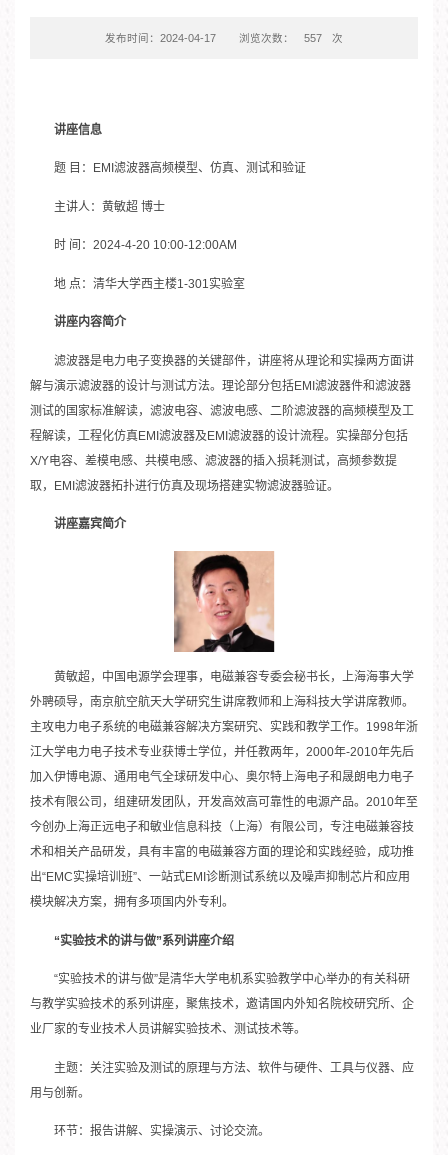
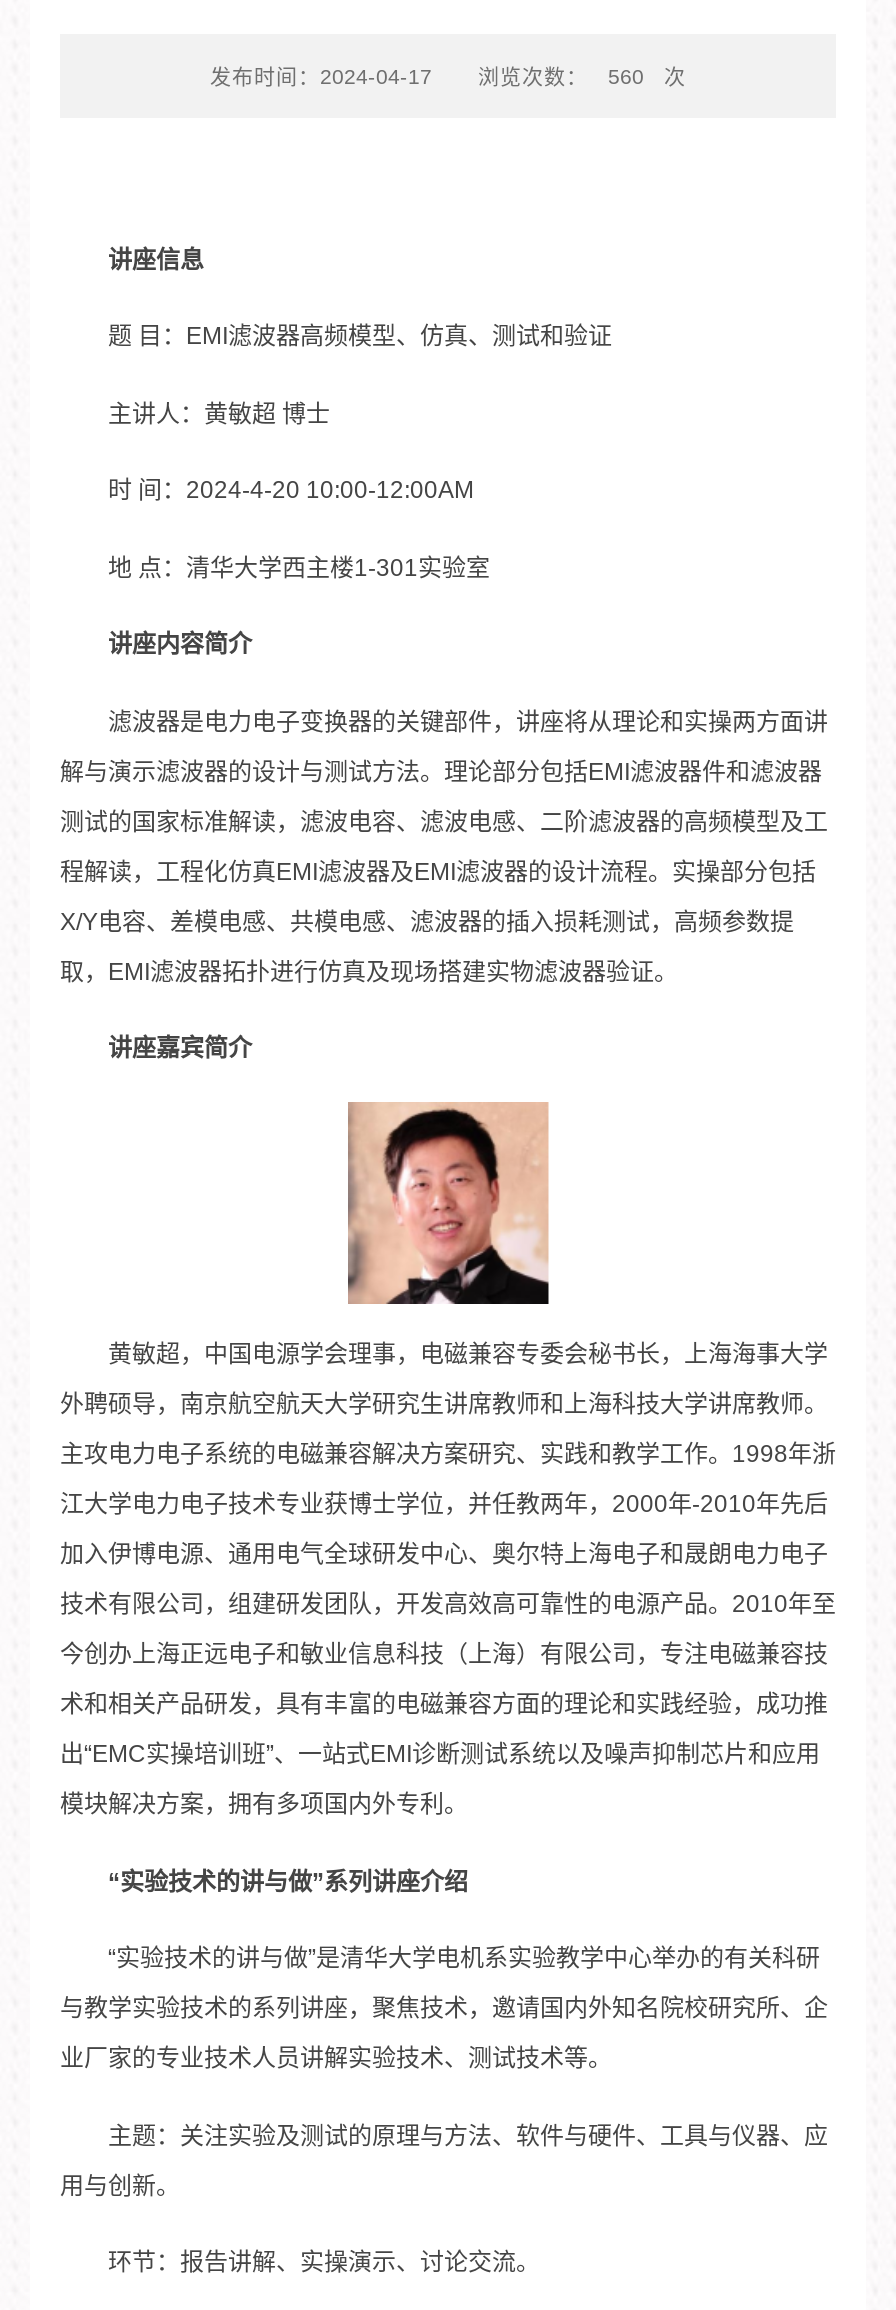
[105,32,343,44] 发布时间：2024-04-17 浏览次数： 557 次 -> [210,64,686,88] 发布时间：2024-04-17 浏览次数： 560 次

